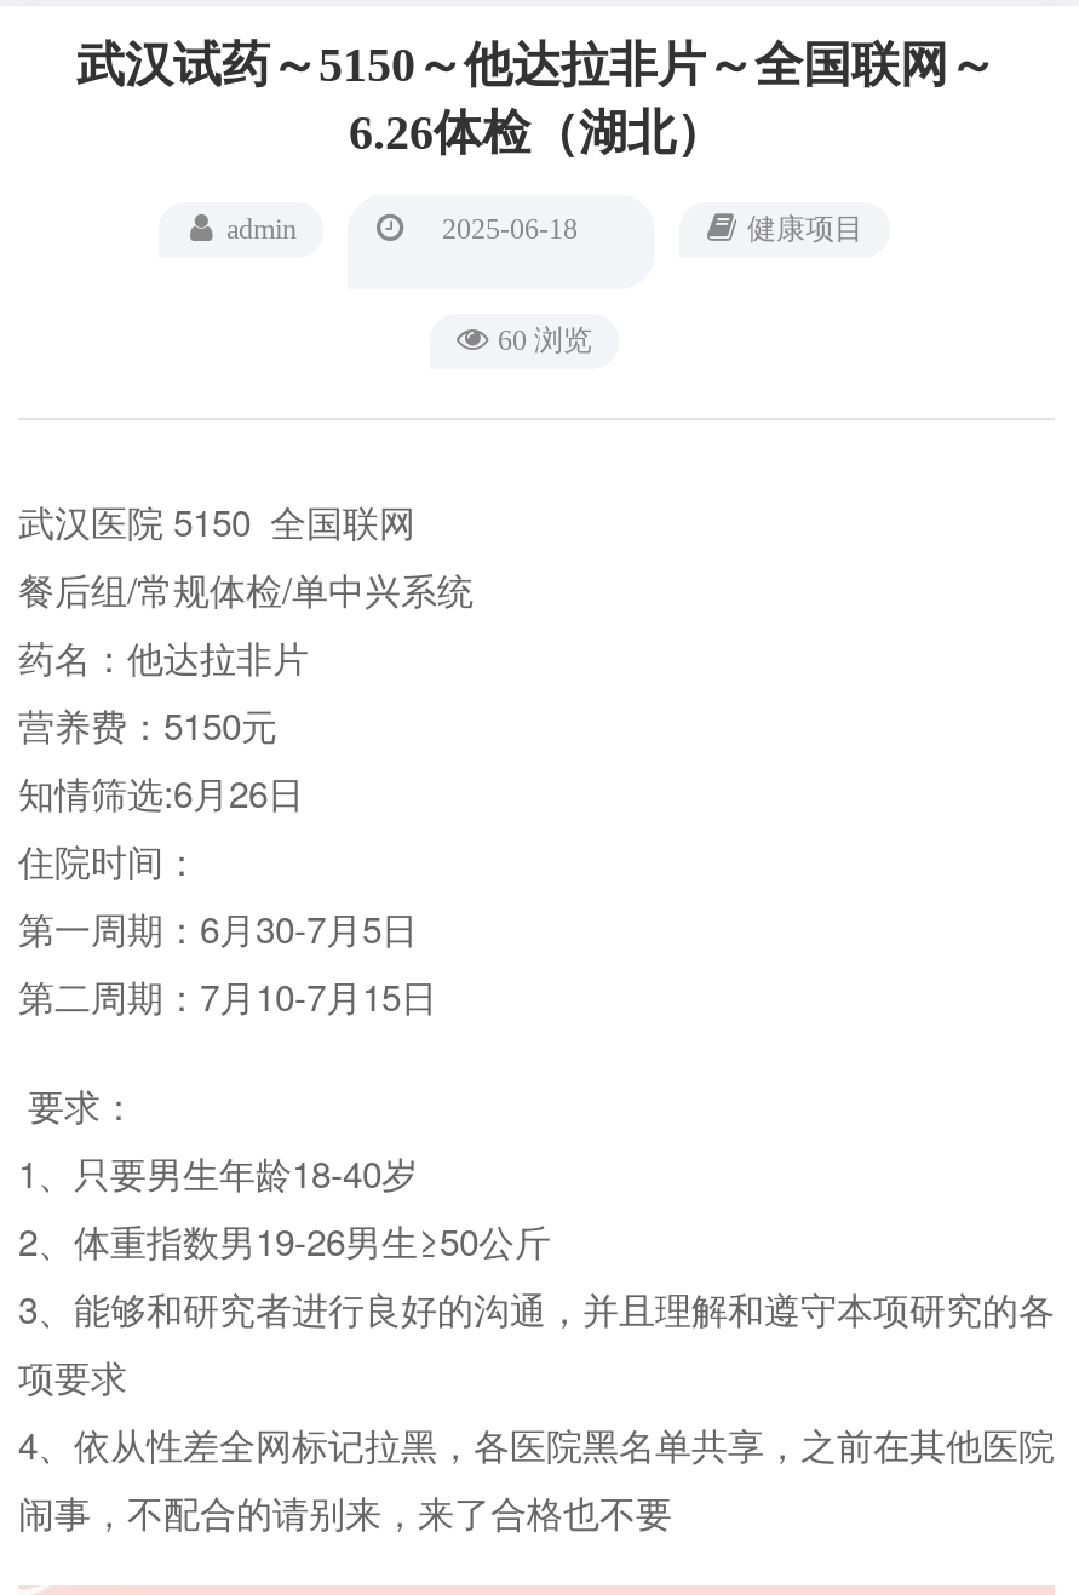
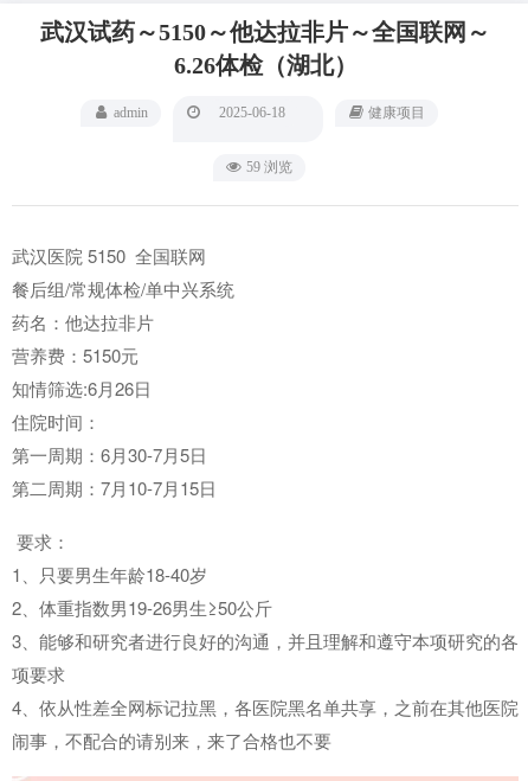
[498,323,592,357] 60 浏览 -> [246,159,292,175] 59 浏览

